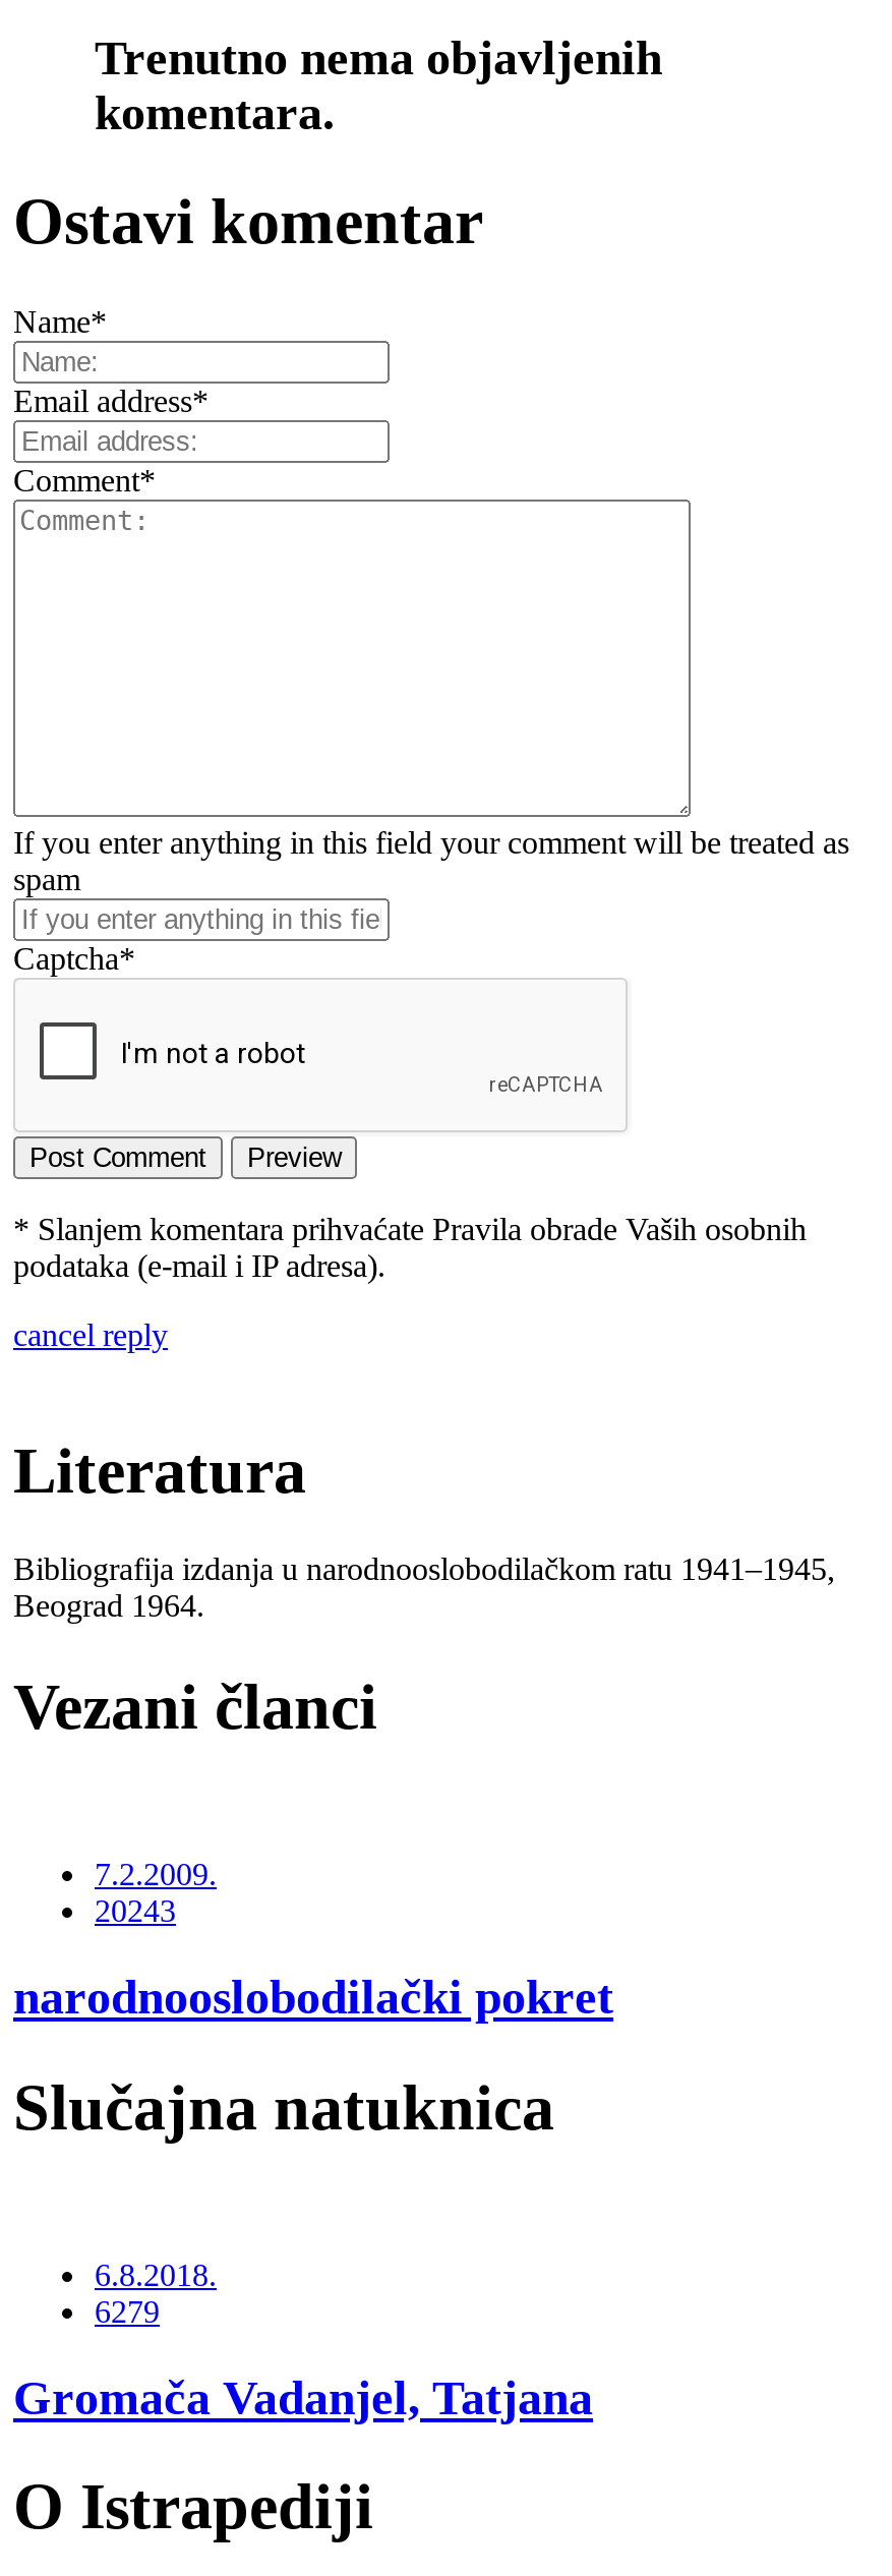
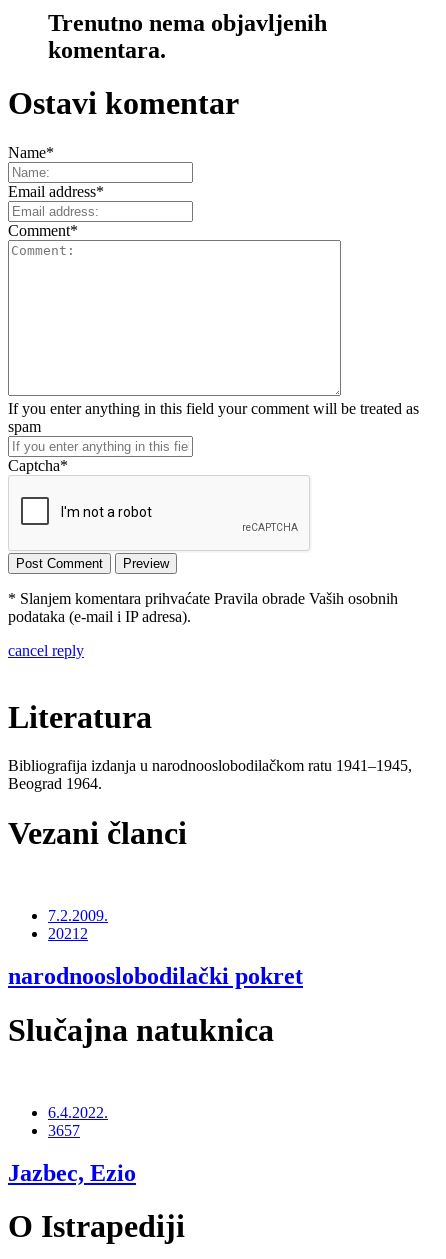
[95,1894,176,1929] 20243 -> [48,925,88,942] 20212
[95,2258,217,2329] 6.8.2018. | 6279 -> [48,1104,108,1139] 6.4.2022. | 3657
[13,2372,593,2424] Gromača Vadanjel, Tatjana -> [8,1160,136,1186] Jazbec, Ezio

